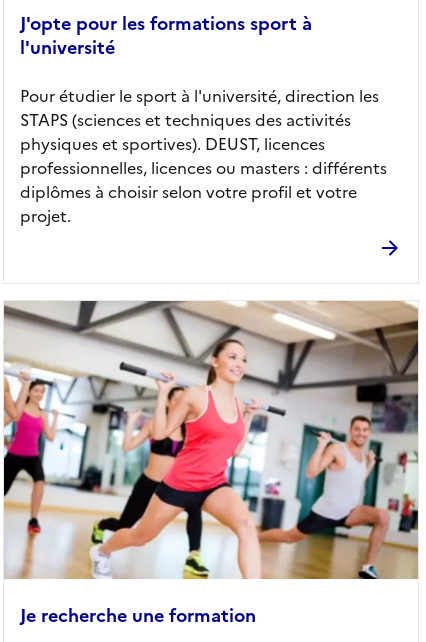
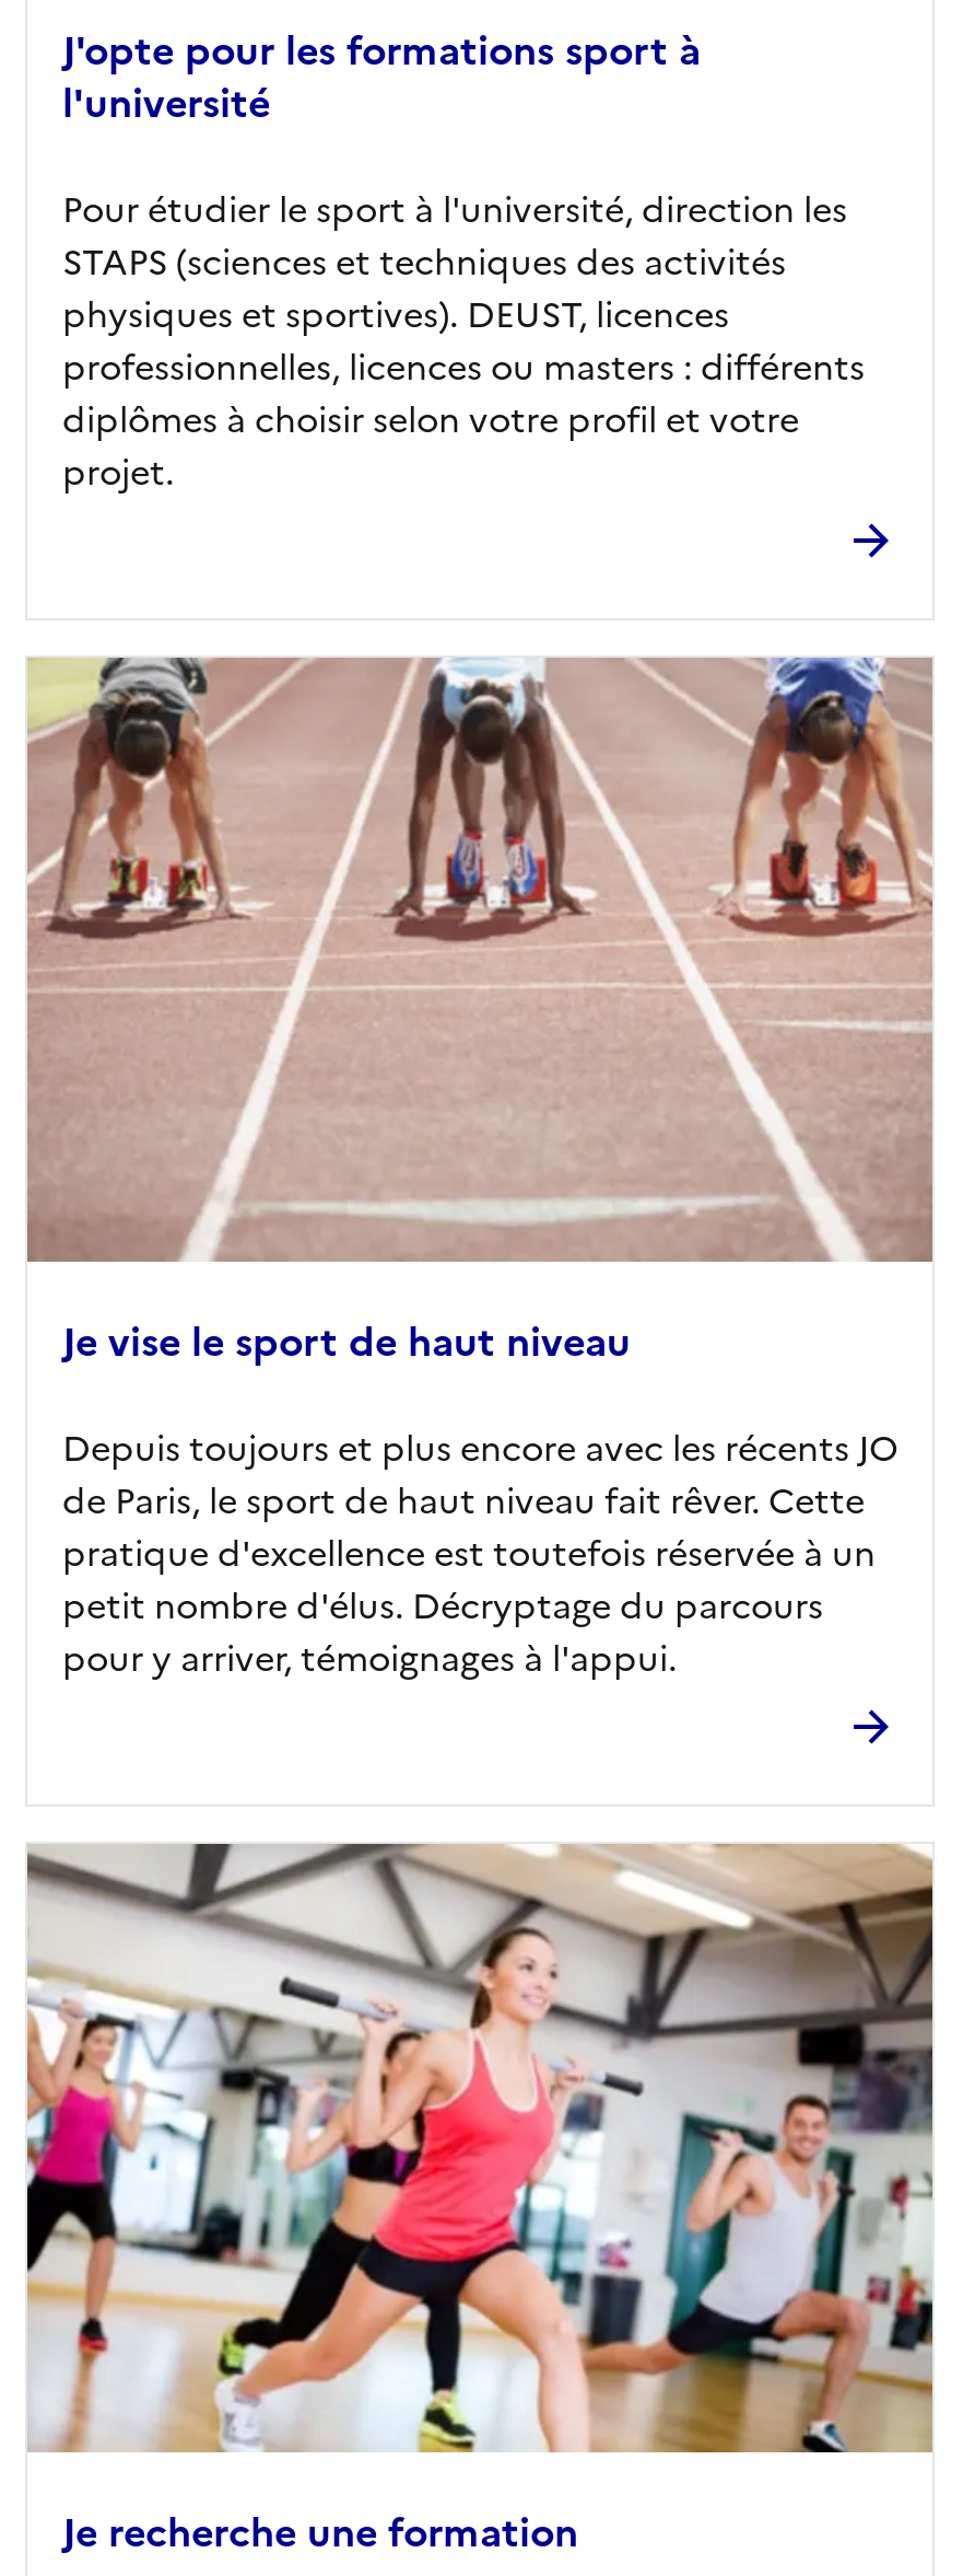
none -> [25,655,935,1680] [image] | Je vise le sport de haut niveau | Depuis toujours et plus encore avec les récents JO | de Paris, le sport de haut niveau fait rêver. Cette | pratique d'excellence est toutefois réservée à un | petit nombre d'élus. Décryptage du parcours | pour y arriver, témoignages à l'appui.

